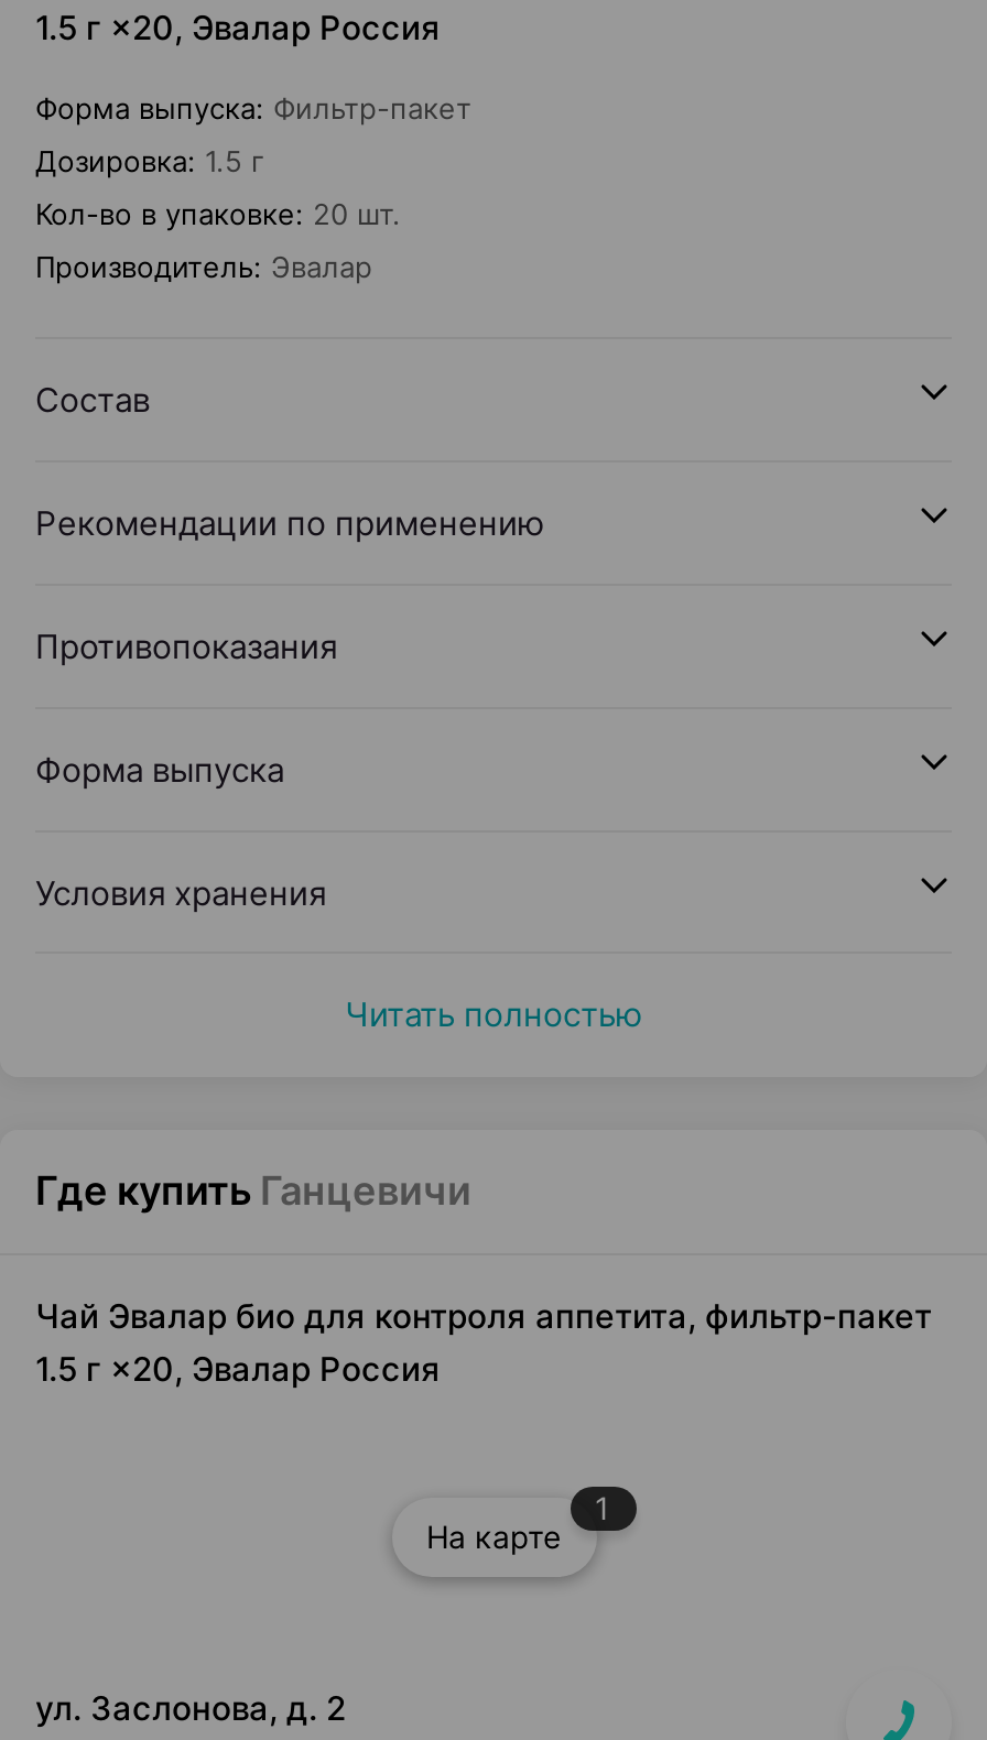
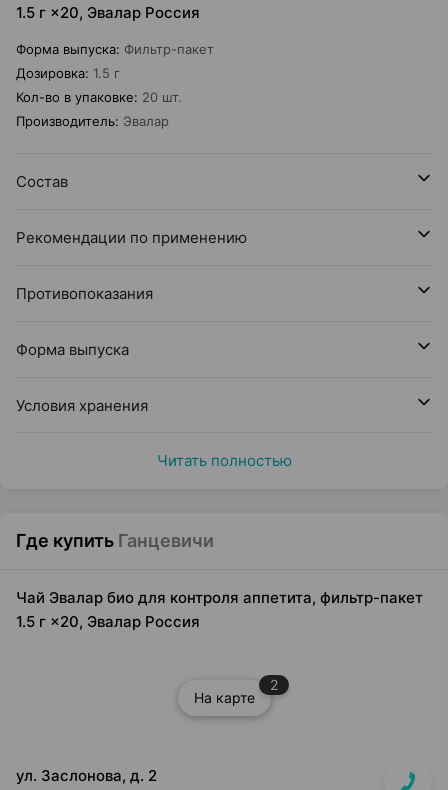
[595,1489,610,1526] 1 -> [269,676,277,693] 2

